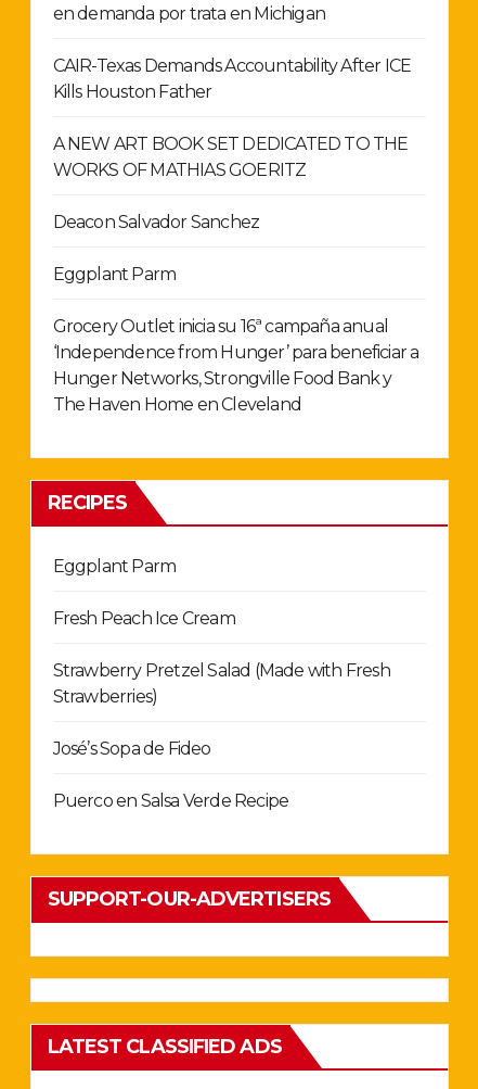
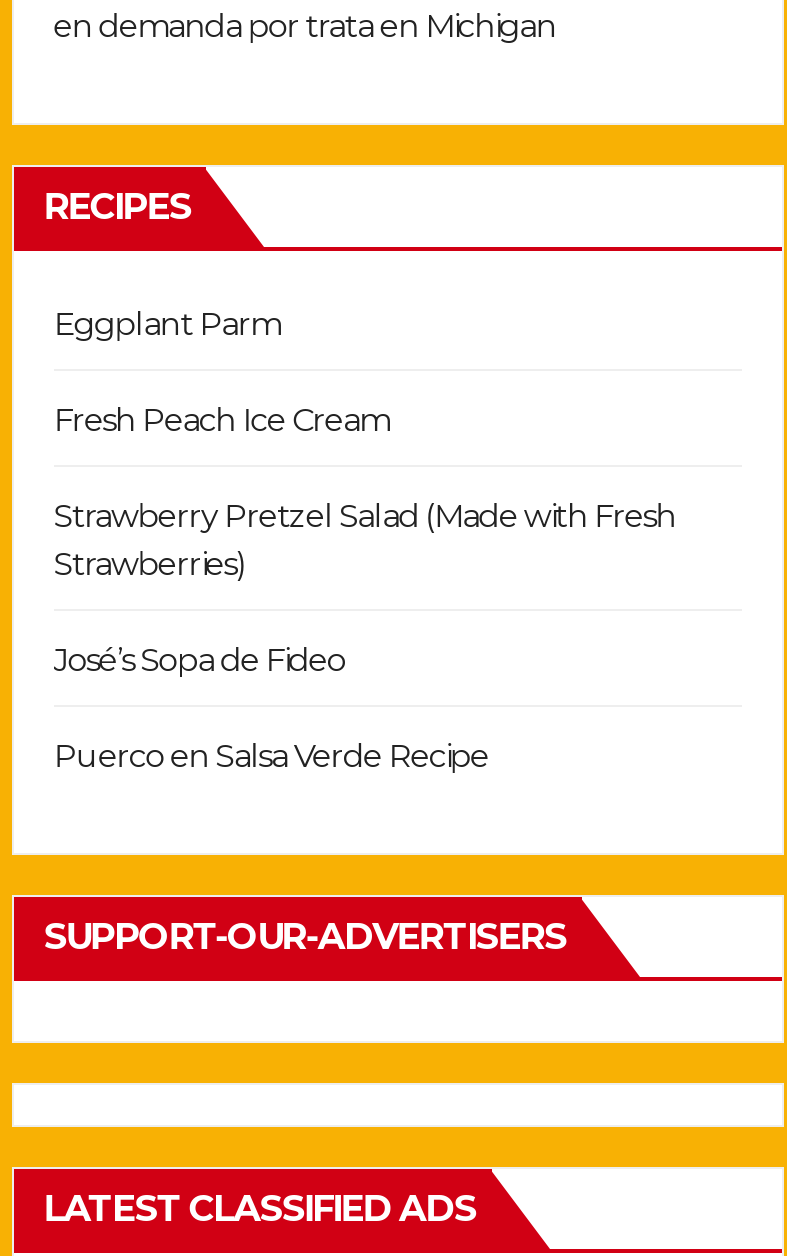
[53,56,419,415] CAIR-Texas Demands Accountability After ICE | Kills Houston Father | A NEW ART BOOK SET DEDICATED TO THE | WORKS OF MATHIAS GOERITZ | Deacon Salvador Sanchez | Eggplant Parm | Grocery Outlet inicia su 16ª campaña anual | ‘Independence from Hunger’ para beneficiar a | Hunger Networks, Strongville Food Bank y | The Haven Home en Cleveland -> none

